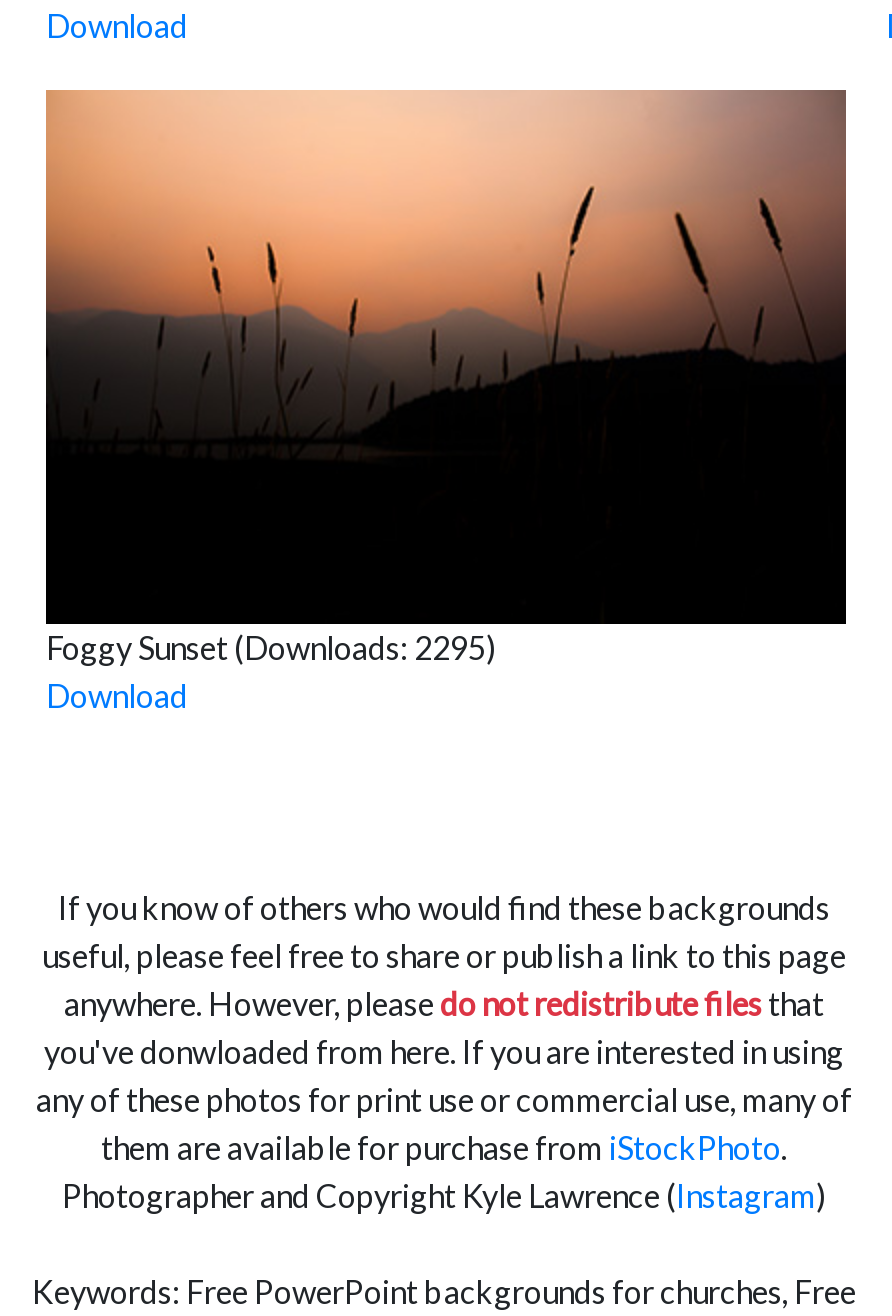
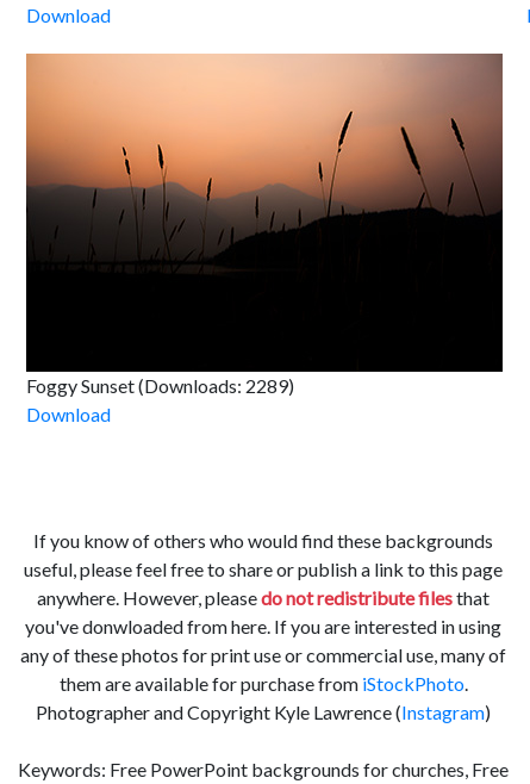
[46,628,496,666] Foggy Sunset (Downloads: 2295) -> [26,374,294,397] Foggy Sunset (Downloads: 2289)

